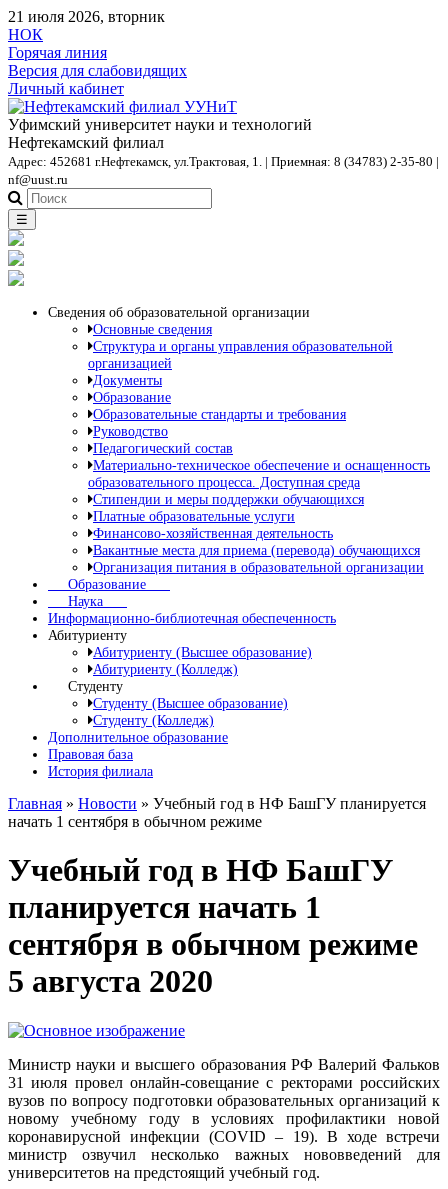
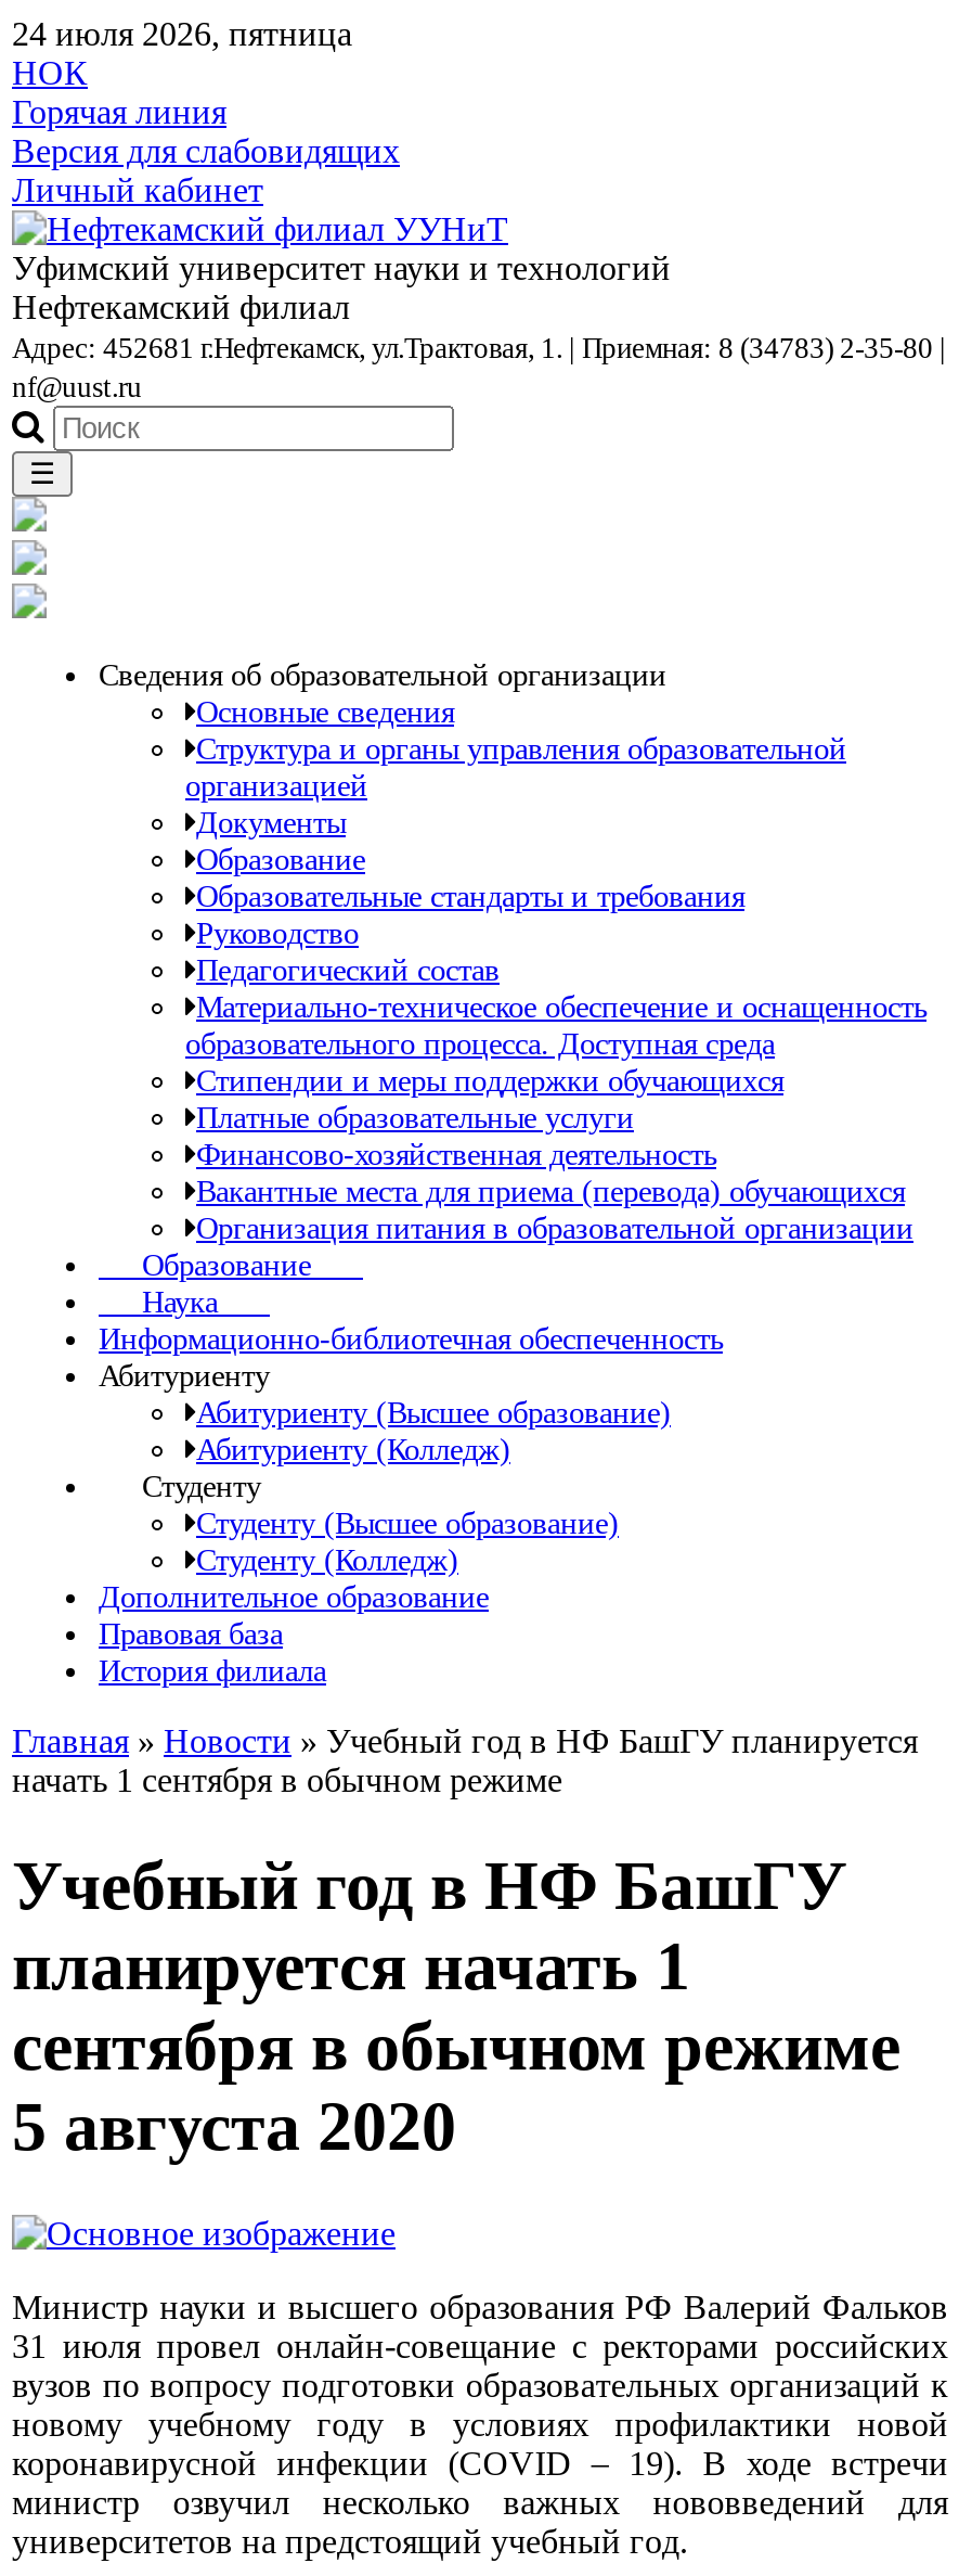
[8,8,165,25] 21 июля 2026, вторник -> [12,15,352,52] 24 июля 2026, пятница

